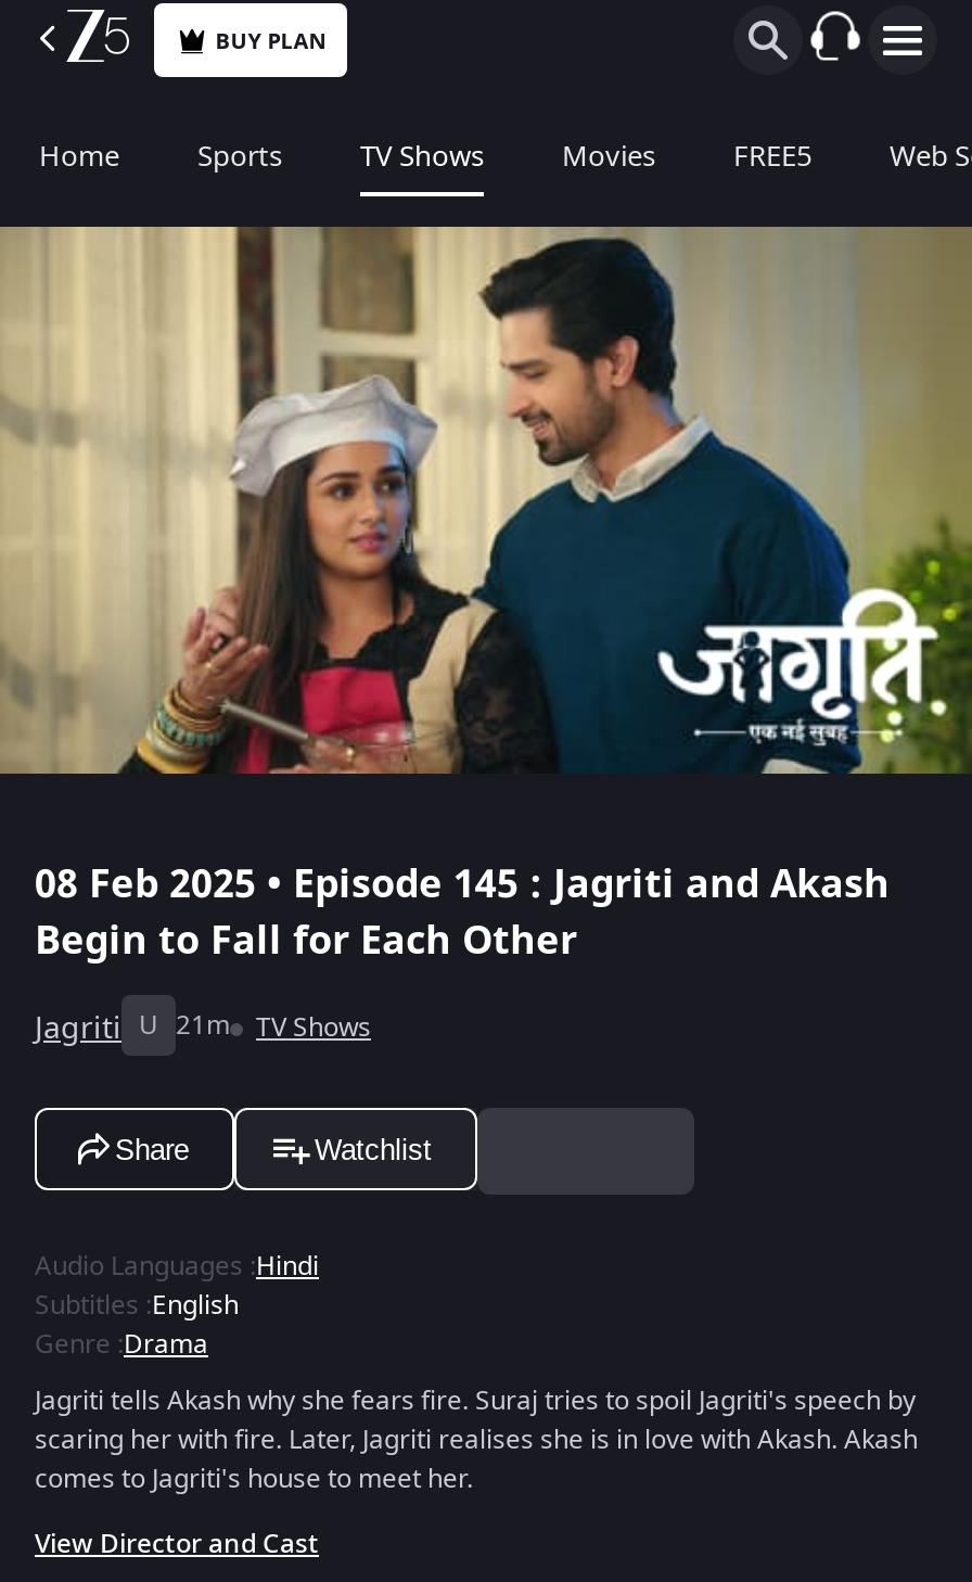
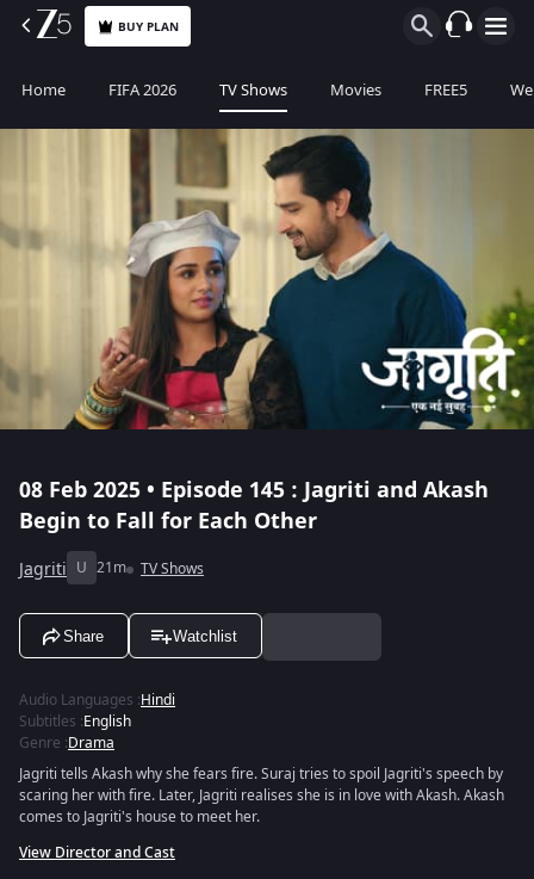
[197,136,282,177] Sports -> [108,79,176,101] FIFA 2026

